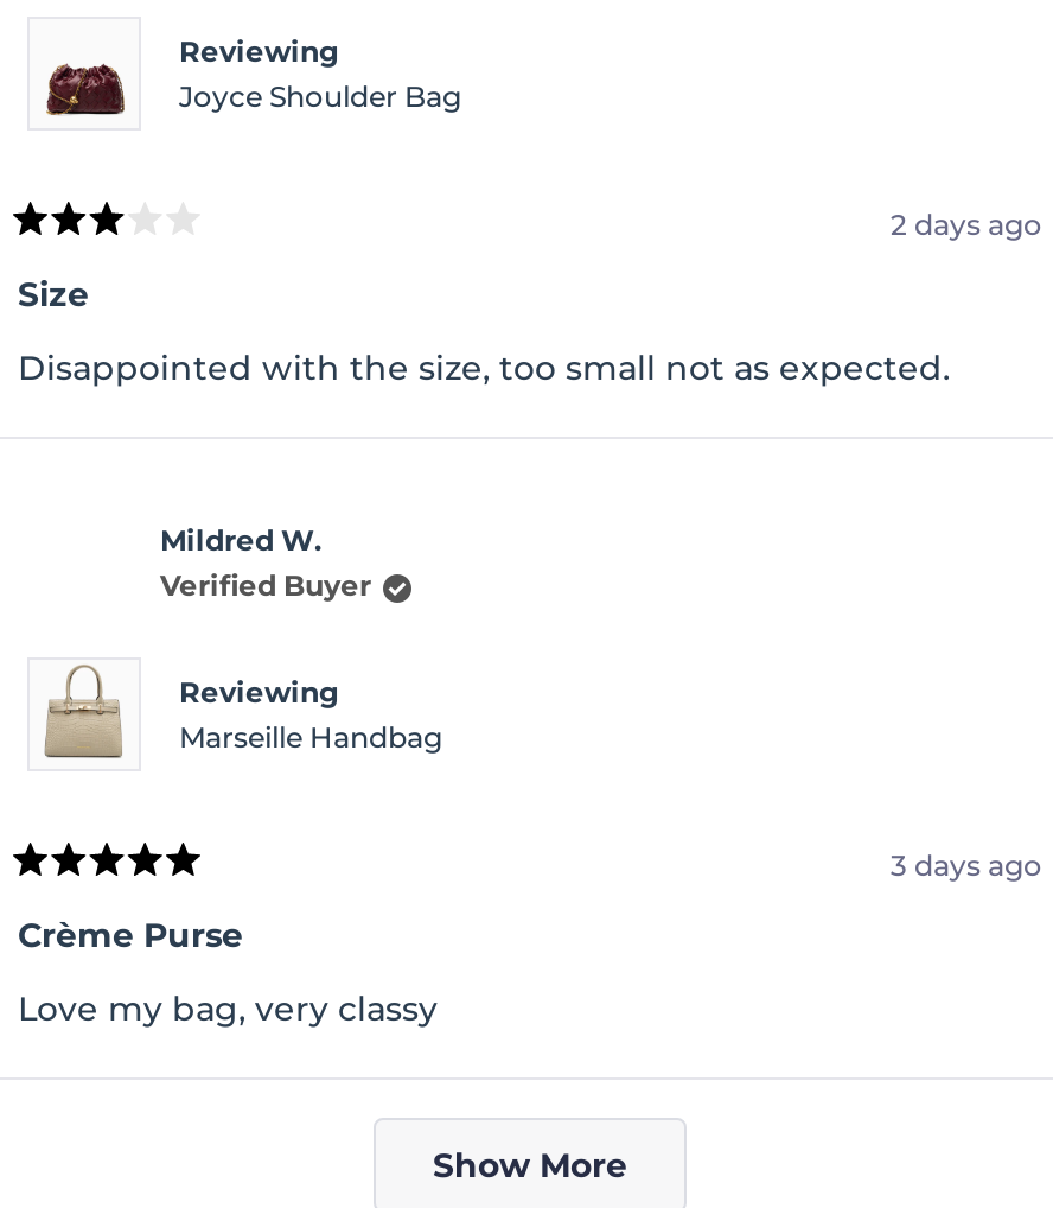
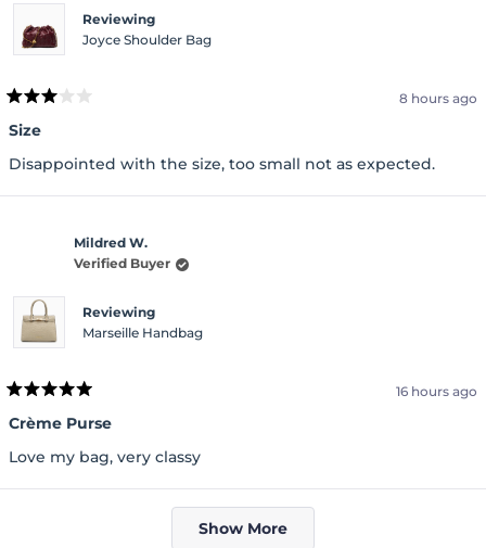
[891,206,1042,242] 2 days ago -> [399,90,477,106] 8 hours ago
[891,847,1042,883] 3 days ago -> [396,383,477,399] 16 hours ago

